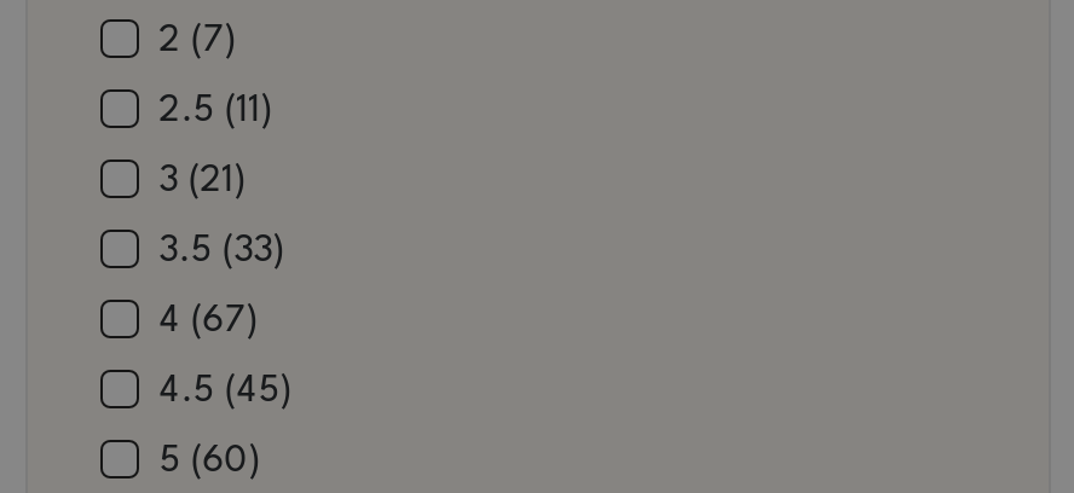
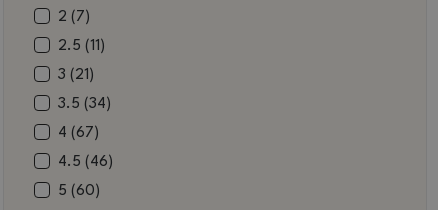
[159,235,285,272] 3.5 (33) -> [58,97,111,112] 3.5 (34)
[159,376,292,412] 4.5 (45) -> [58,155,113,170] 4.5 (46)

